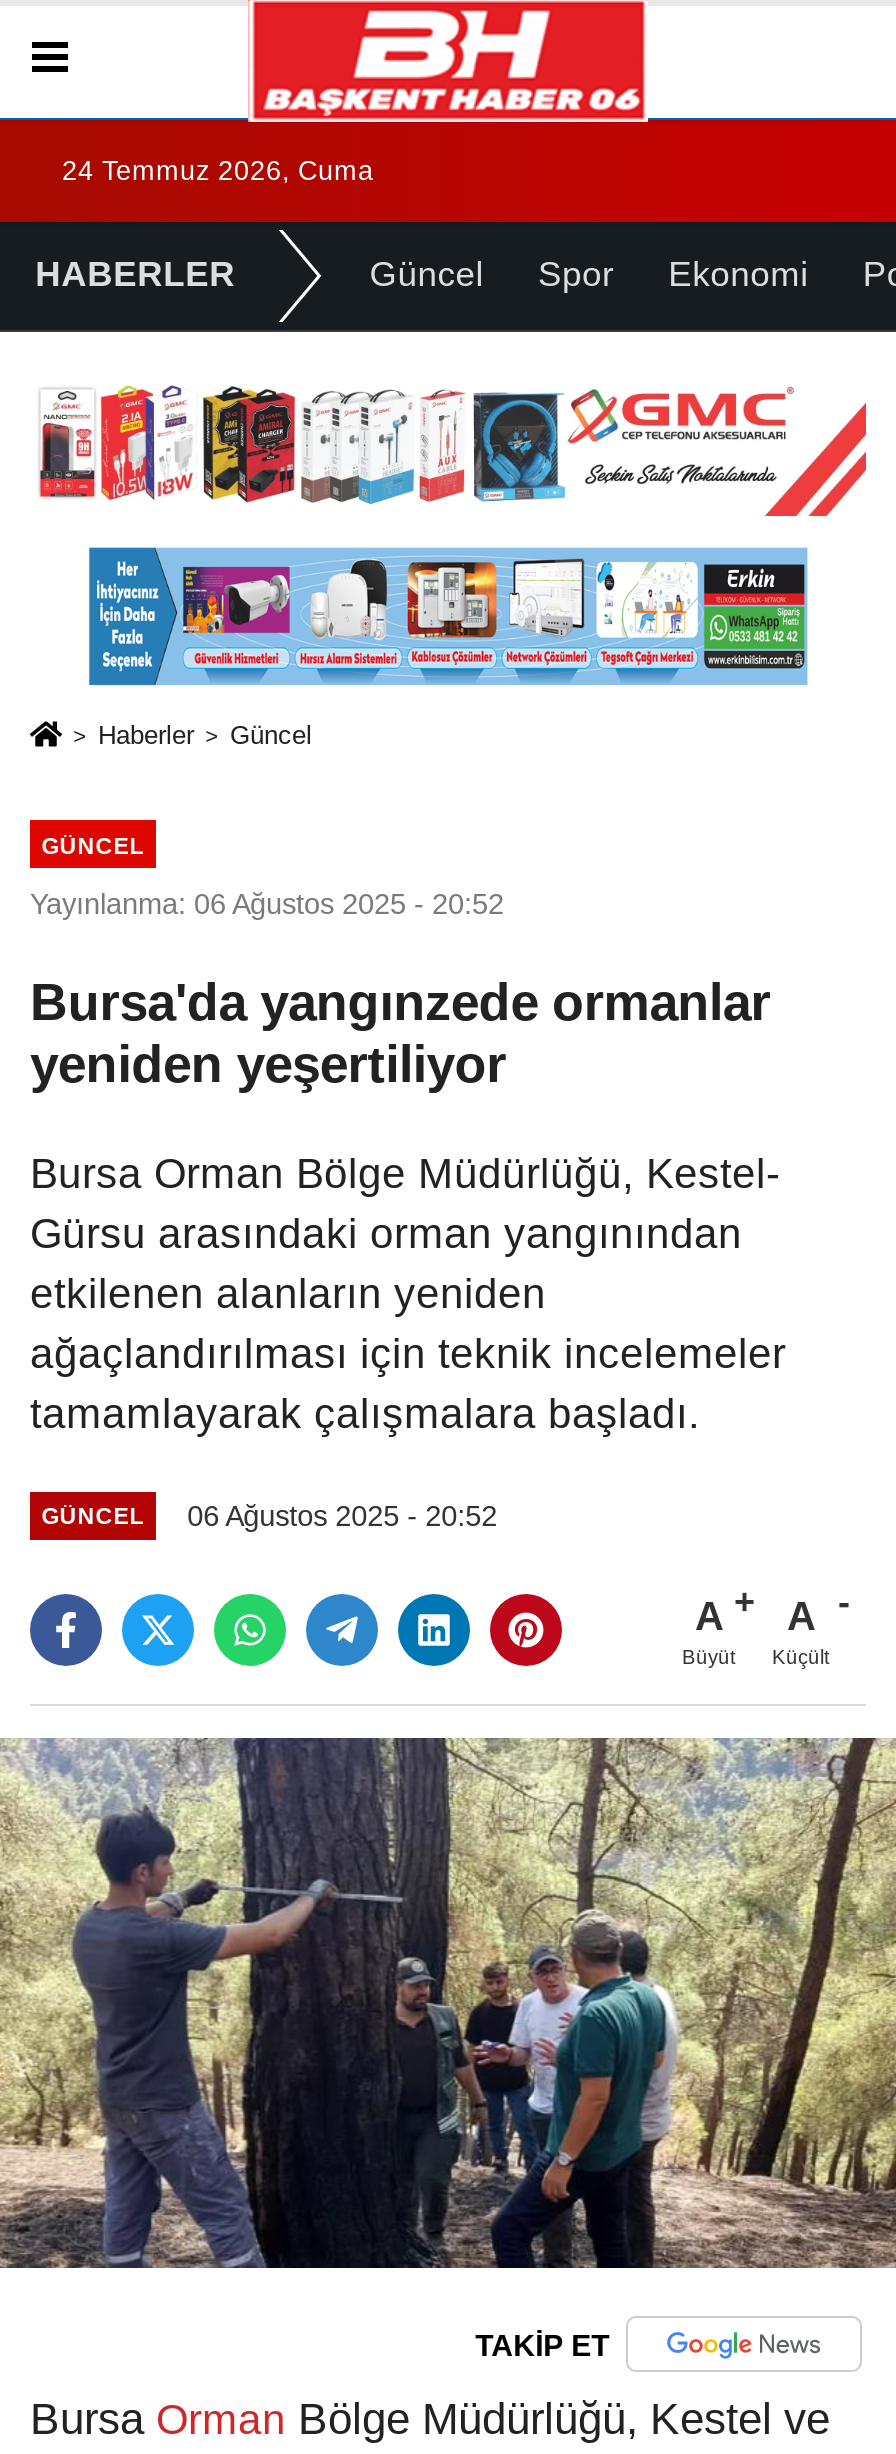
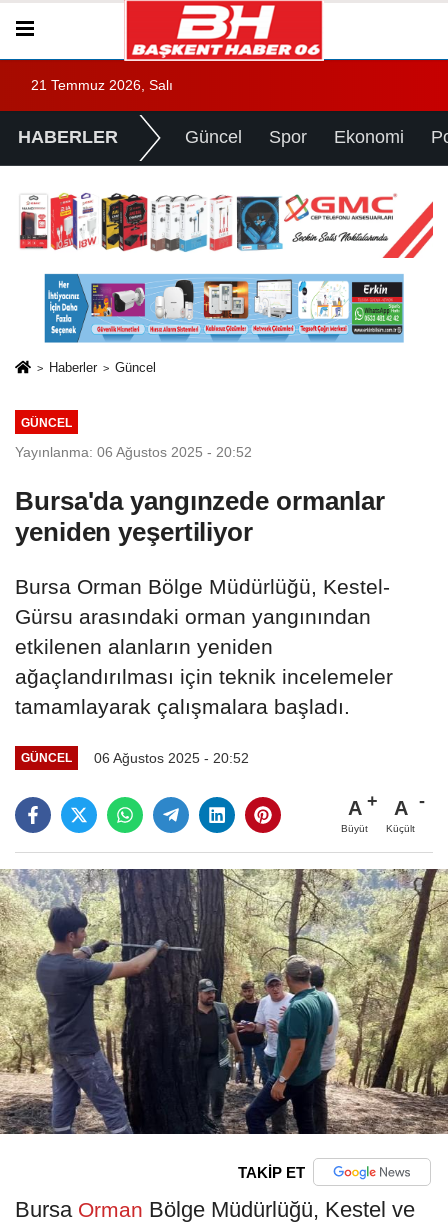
[62,156,374,186] 24 Temmuz 2026, Cuma -> [31,78,173,93] 21 Temmuz 2026, Salı

